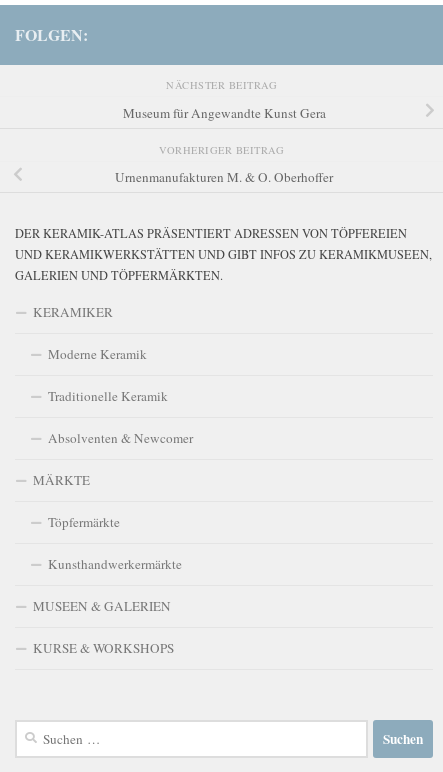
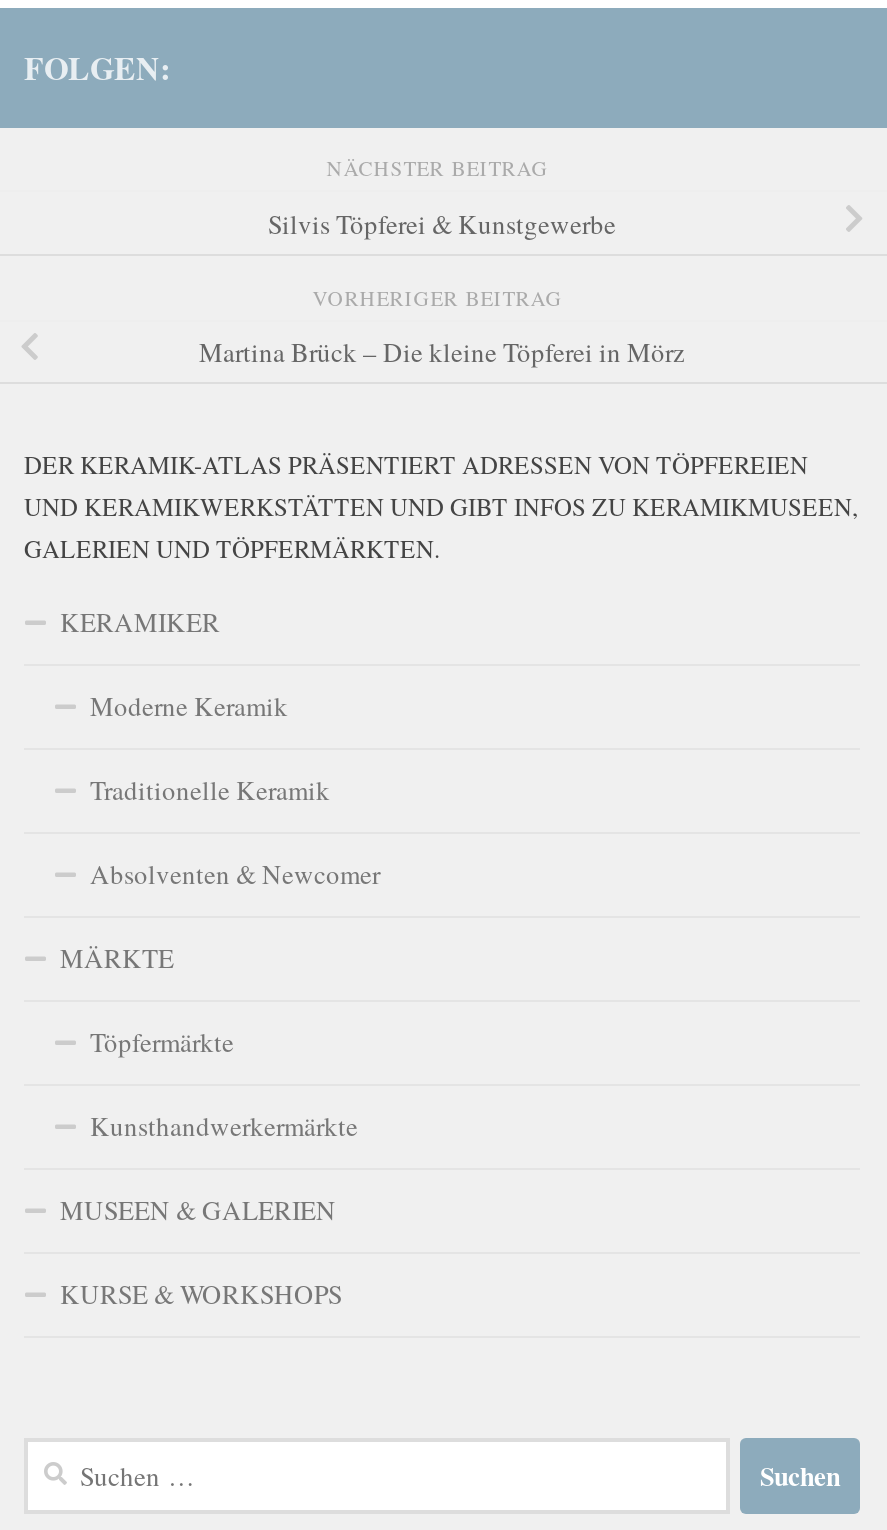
[122,103,325,121] Museum für Angewandte Kunst Gera -> [268,205,616,241] Silvis Töpferei & Kunstgewerbe
[115,168,333,186] Urnenmanufakturen M. & O. Oberhoffer -> [199,333,685,369] Martina Brück – Die kleine Töpferei in Mörz

